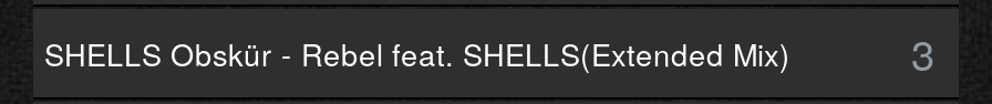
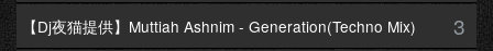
[44,30,790,74] SHELLS Obskür - Rebel feat. SHELLS(Extended Mix) -> [22,15,416,36] 【Dj夜猫提供】Muttiah Ashnim - Generation(Techno Mix)

